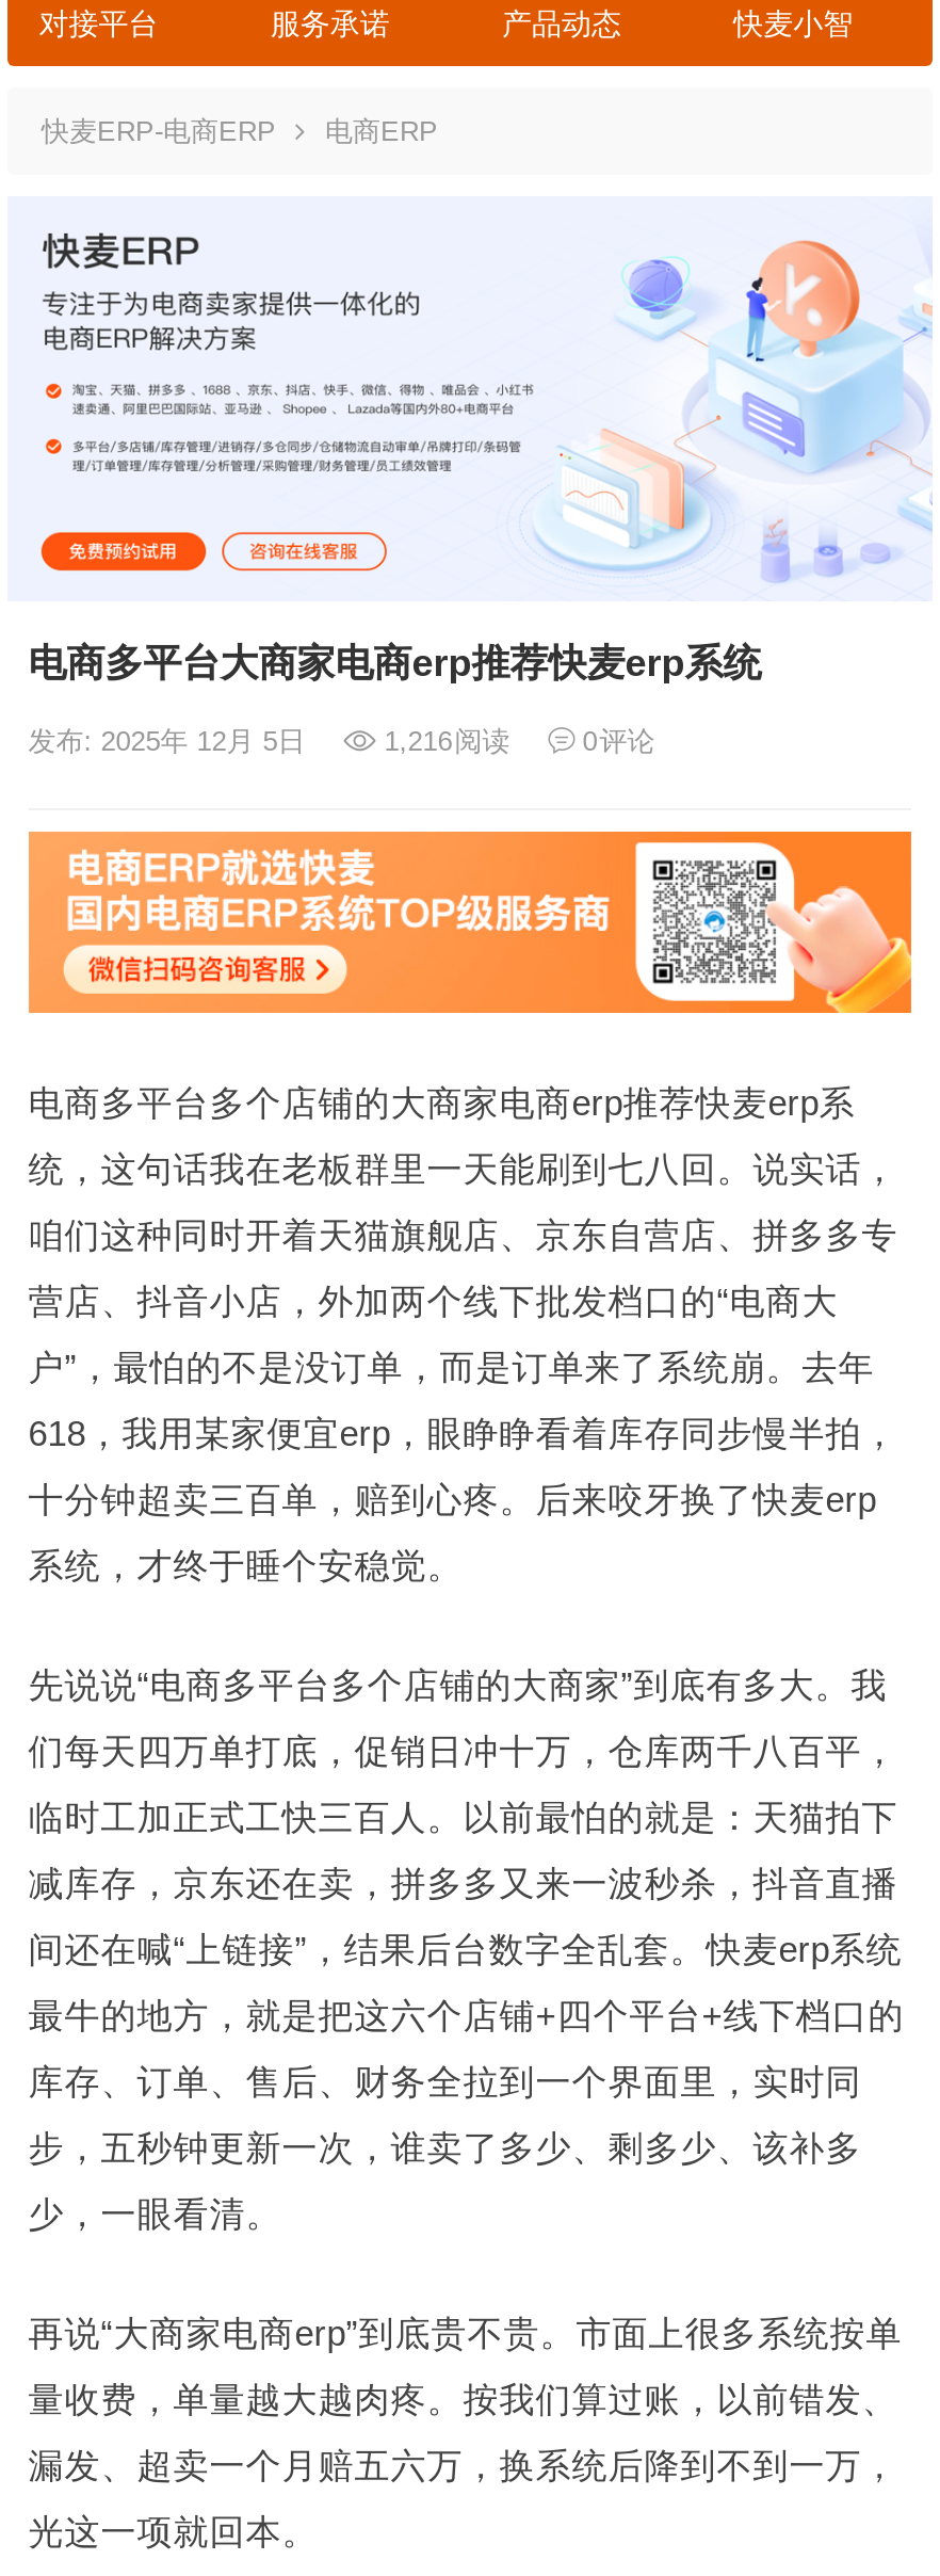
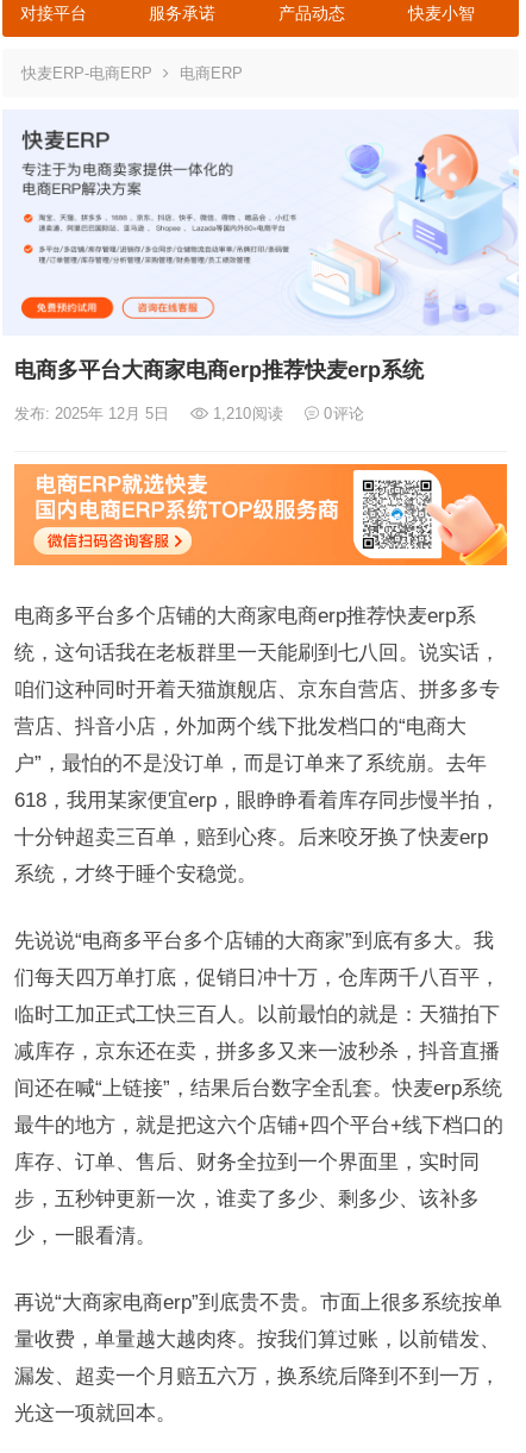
[28,725,655,757] 发布: 2025年 12月 5日 1,216阅读 0评论 -> [14,404,364,422] 发布: 2025年 12月 5日 1,210阅读 0评论

